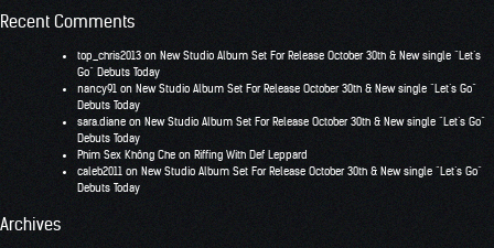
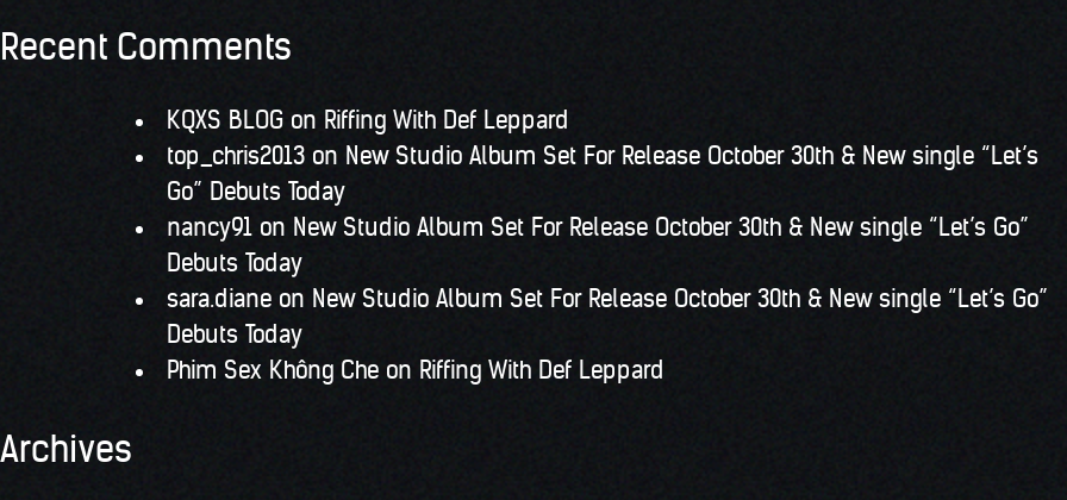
none -> [167,105,569,136] KQXS BLOG on Riffing With Def Leppard
[77,164,482,195] caleb2011 on New Studio Album Set For Release October 30th & New single “Let’s Go” | Debuts Today -> none

